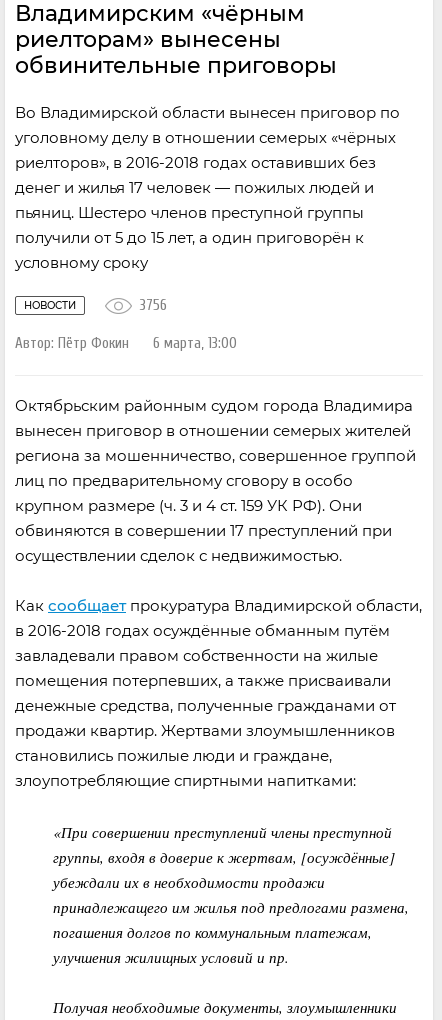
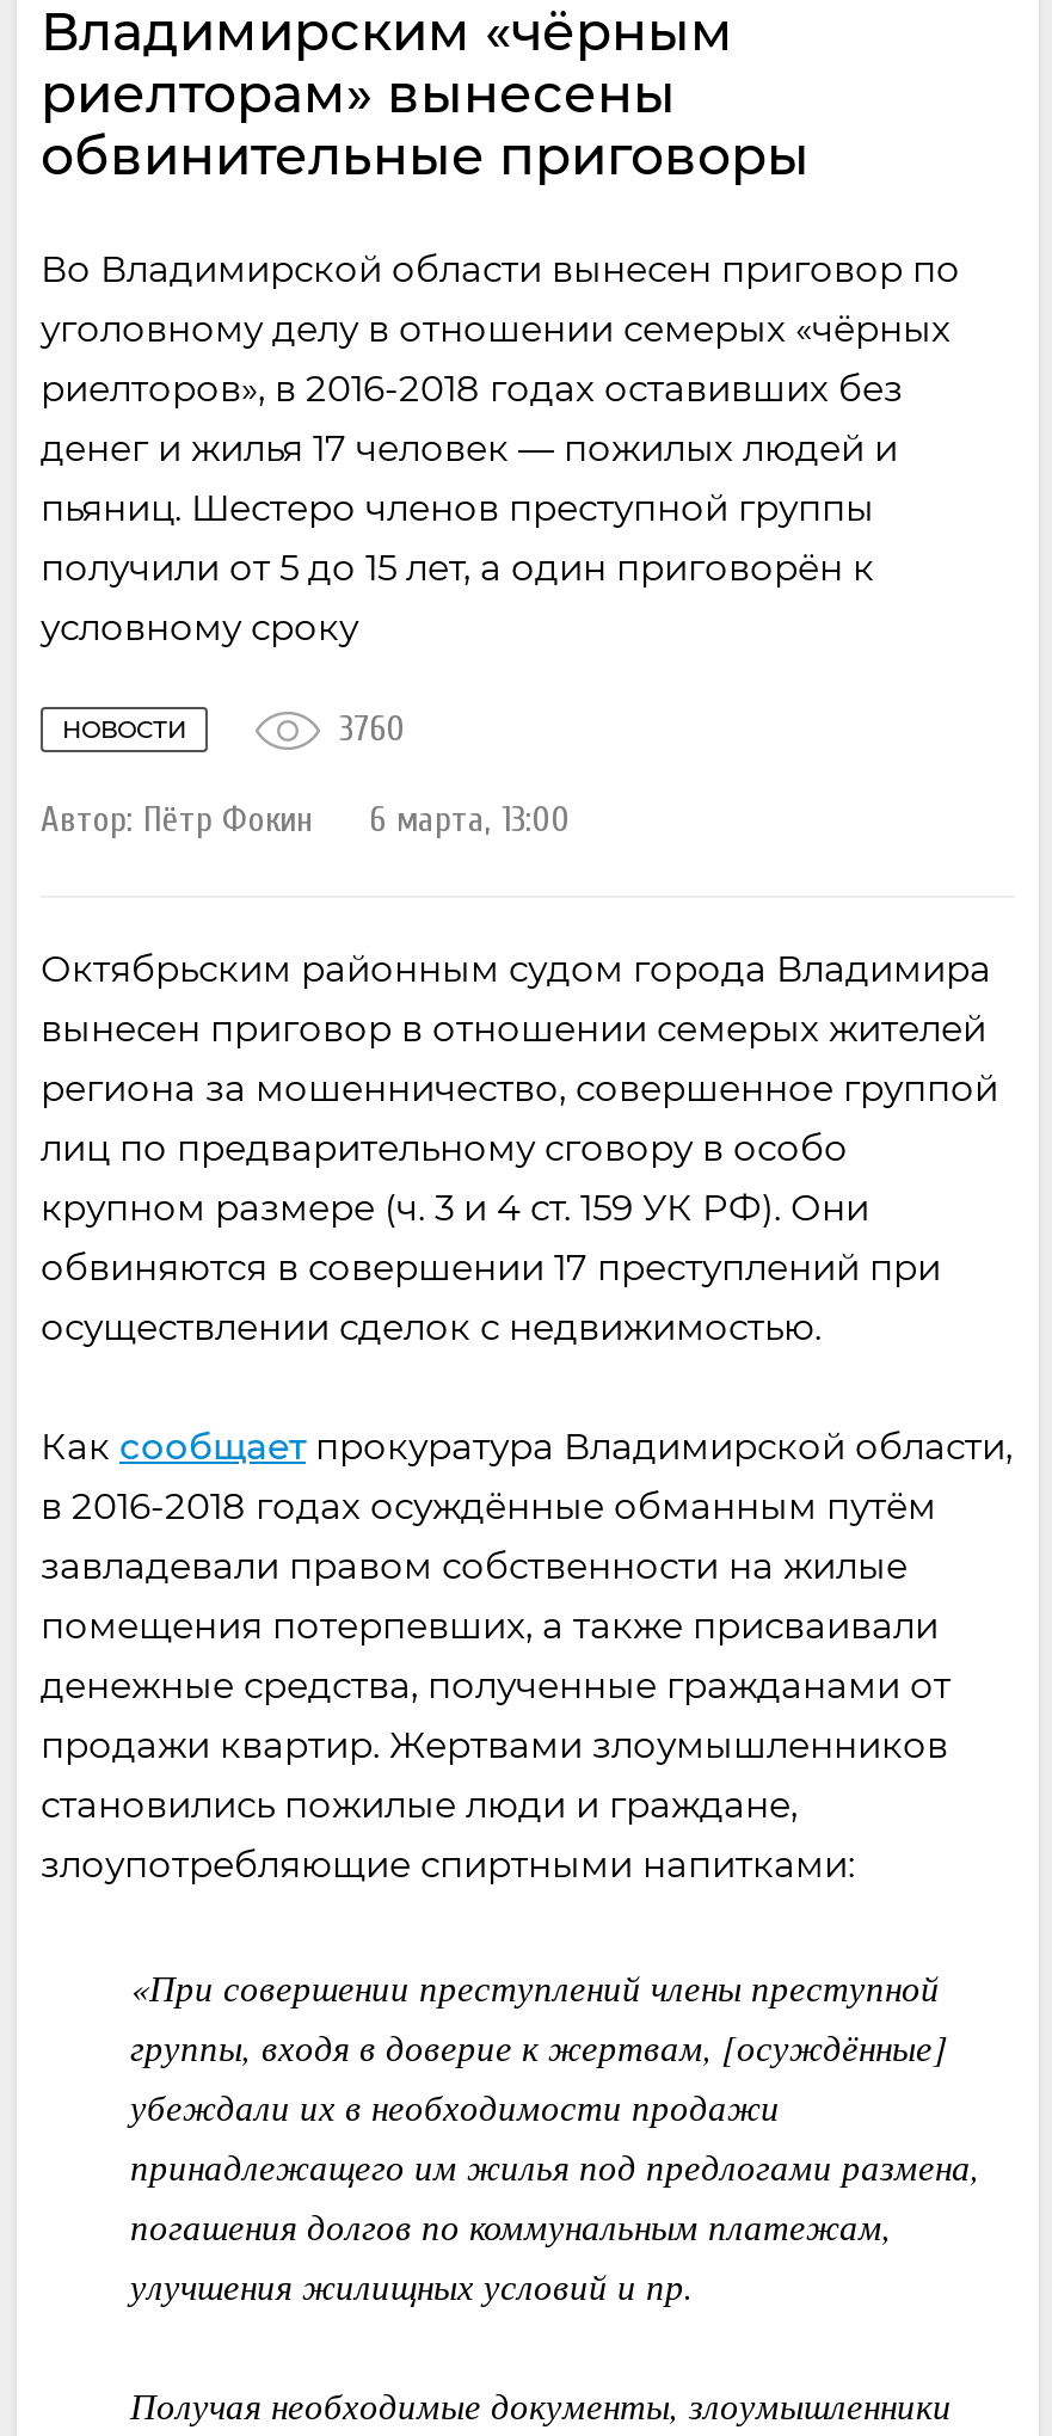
[140,297,167,314] 3756 -> [339,710,406,750] 3760

